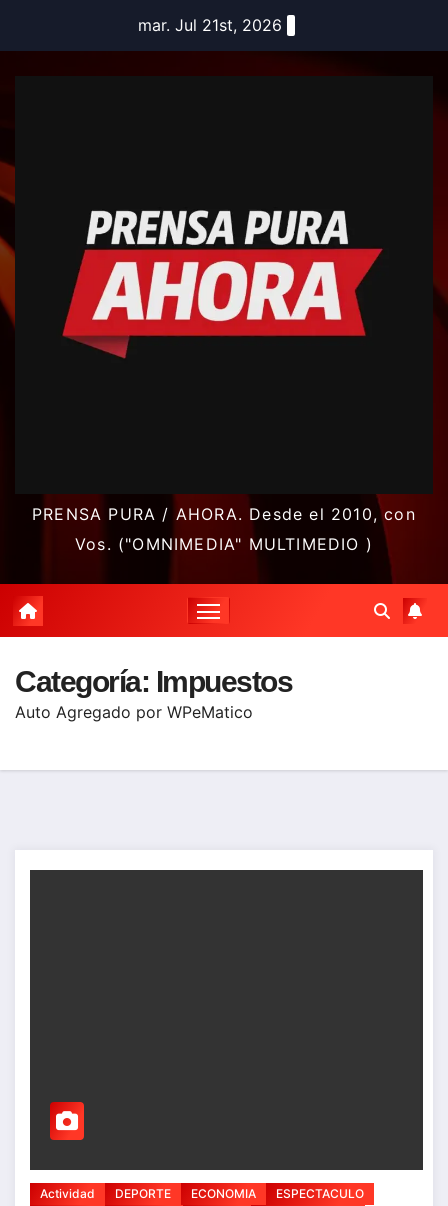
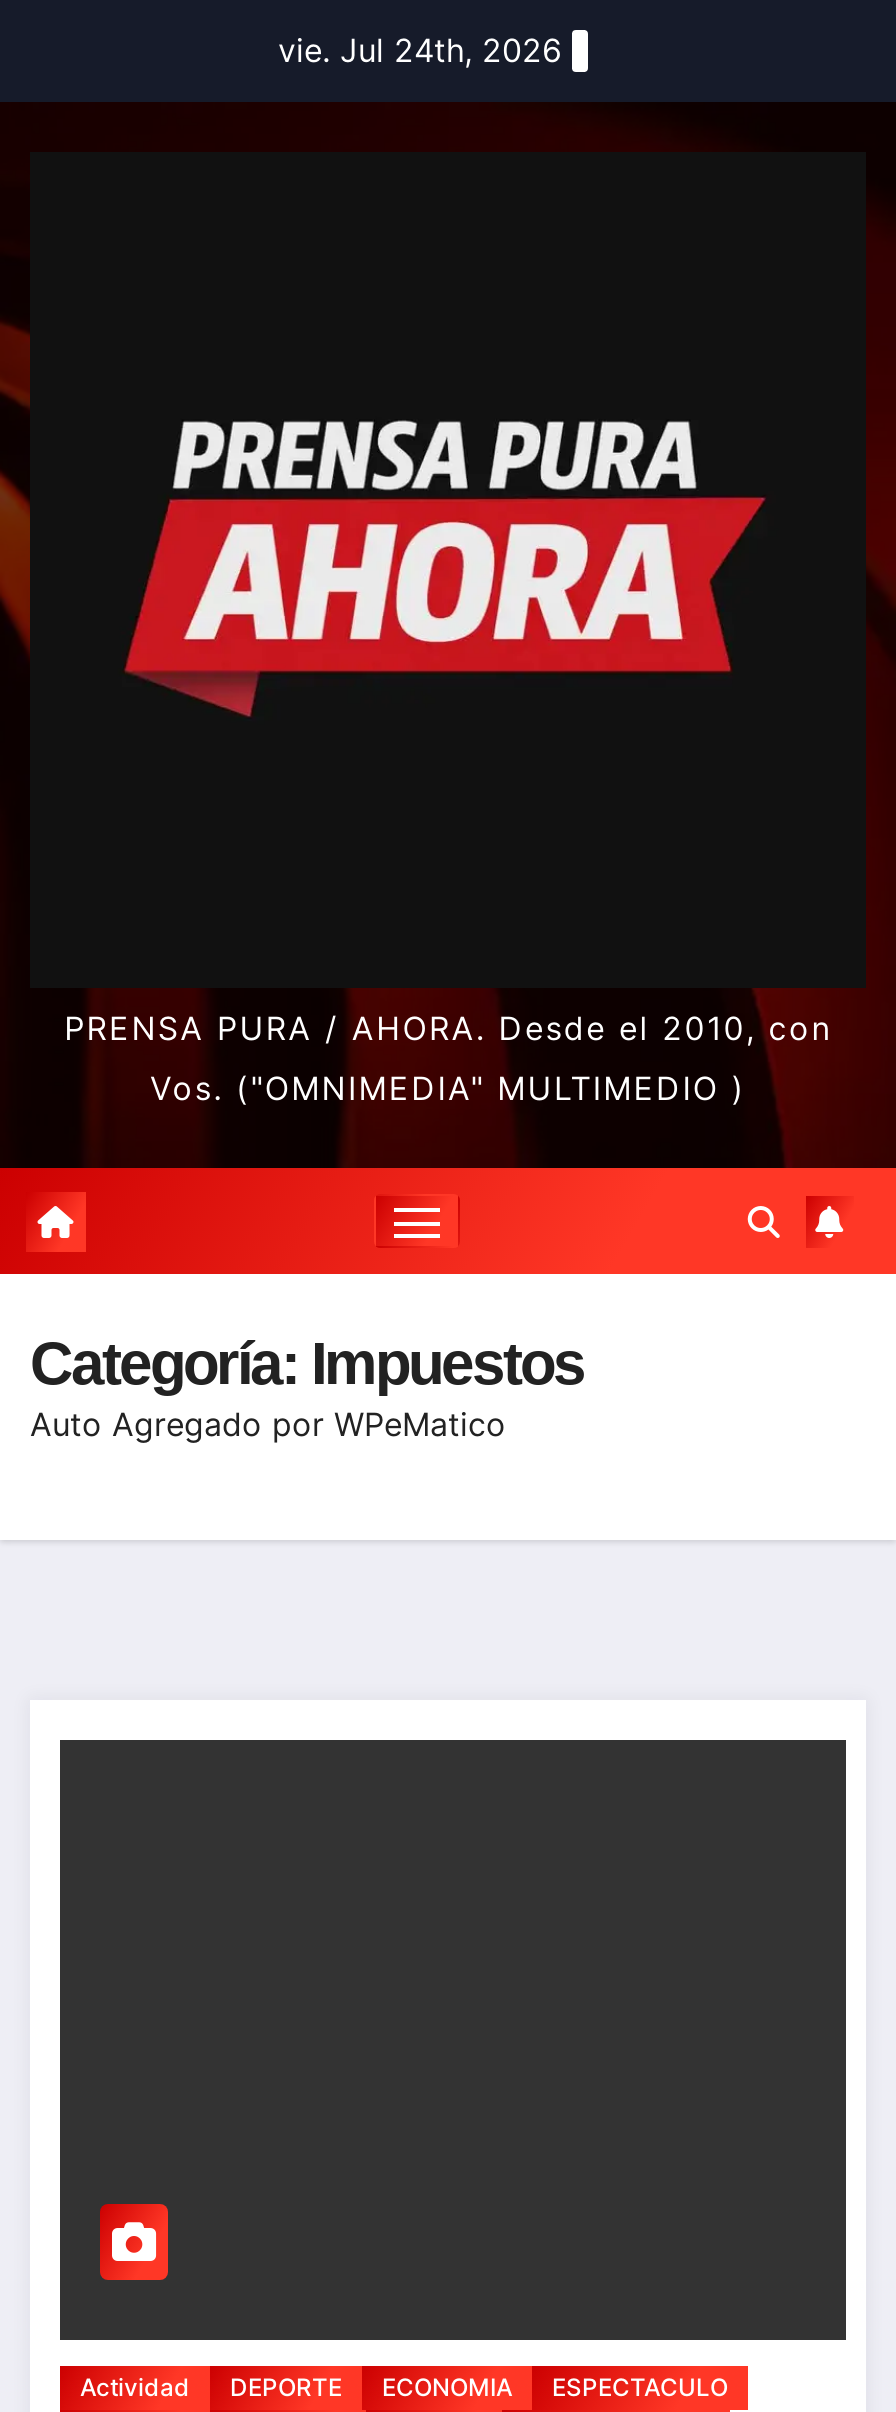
[138,15,282,35] mar. Jul 21st, 2026 -> [278,30,562,70] vie. Jul 24th, 2026

